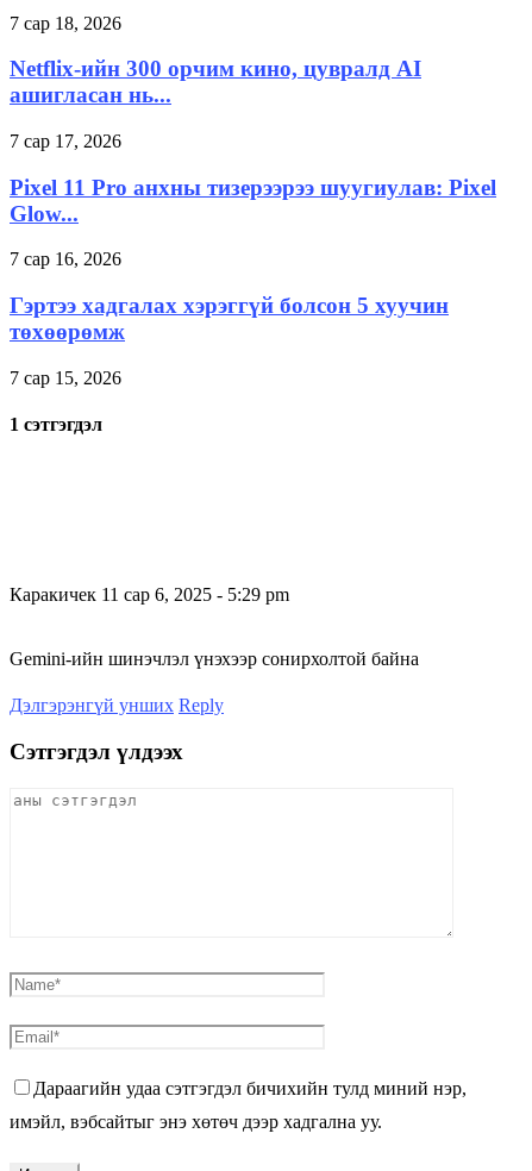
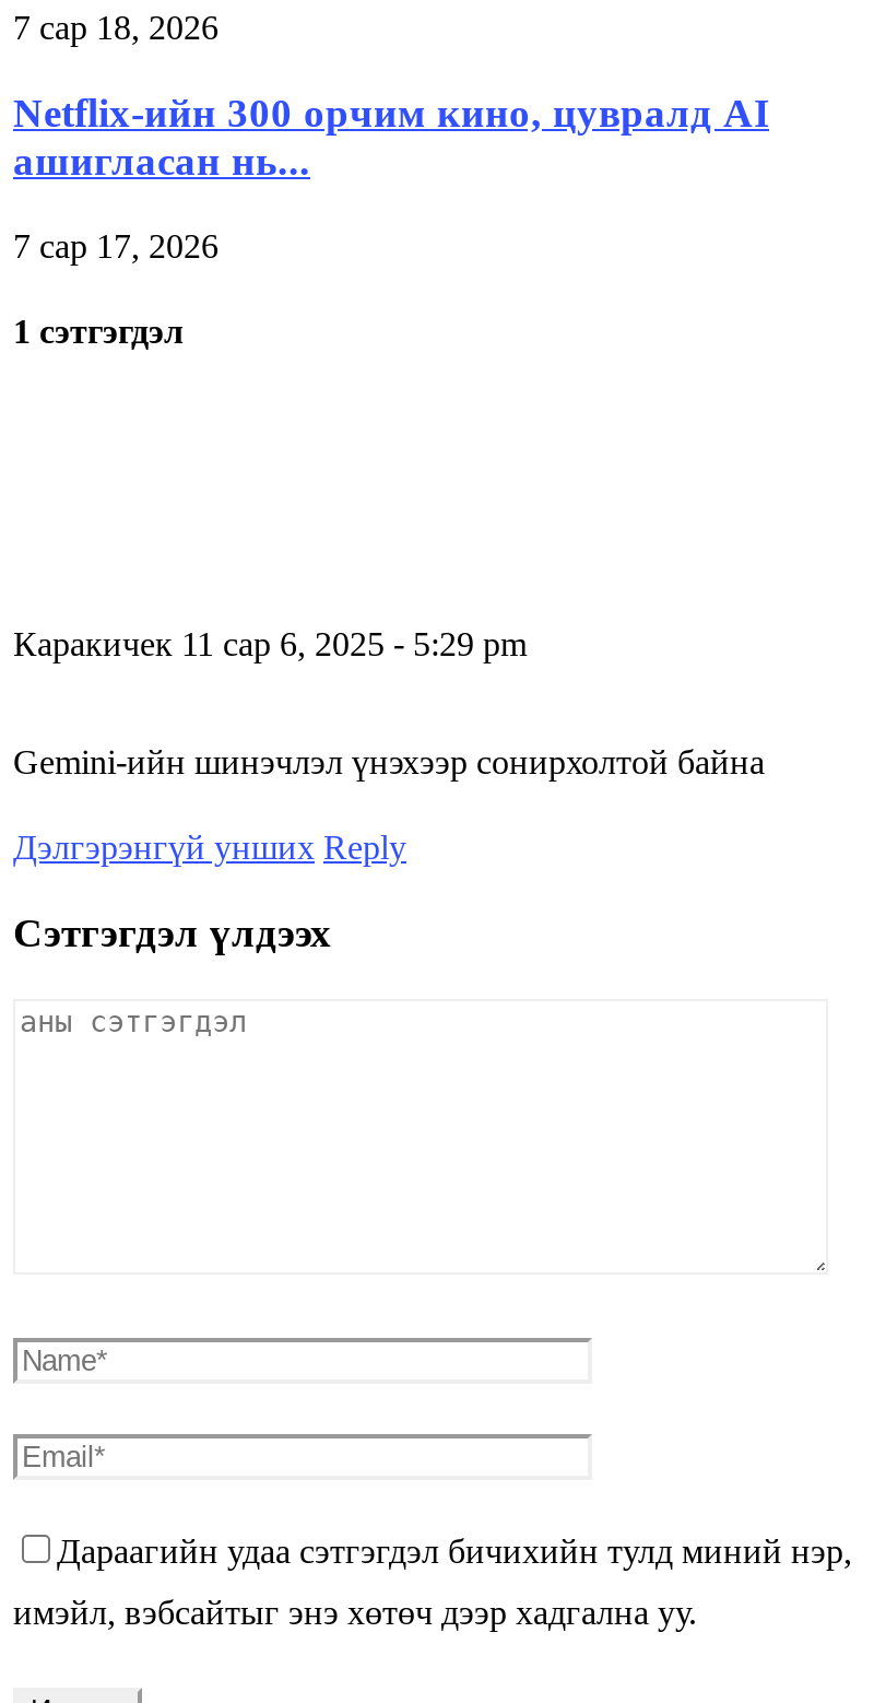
[10,175,496,388] Pixel 11 Pro анхны тизерээрээ шуугиулав: Pixel | Glow... | 7 сар 16, 2026 | Гэртээ хадгалах хэрэггүй болсон 5 хуучин | төхөөрөмж | 7 сар 15, 2026 -> none

